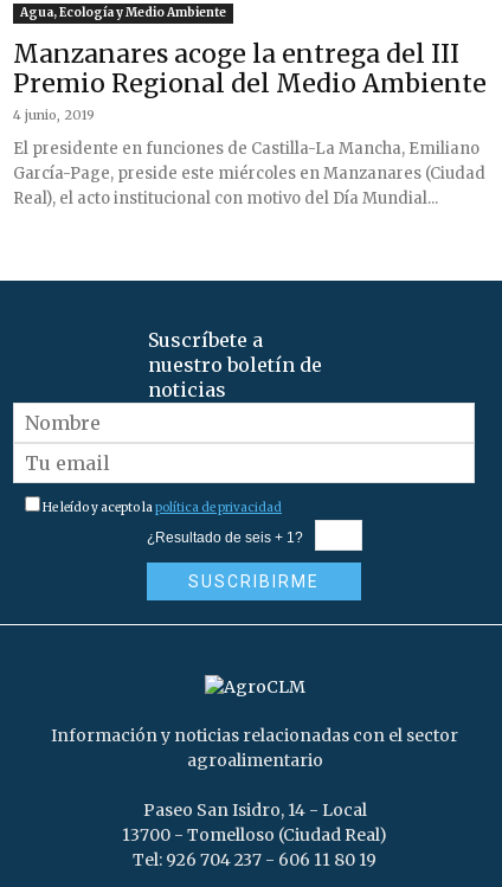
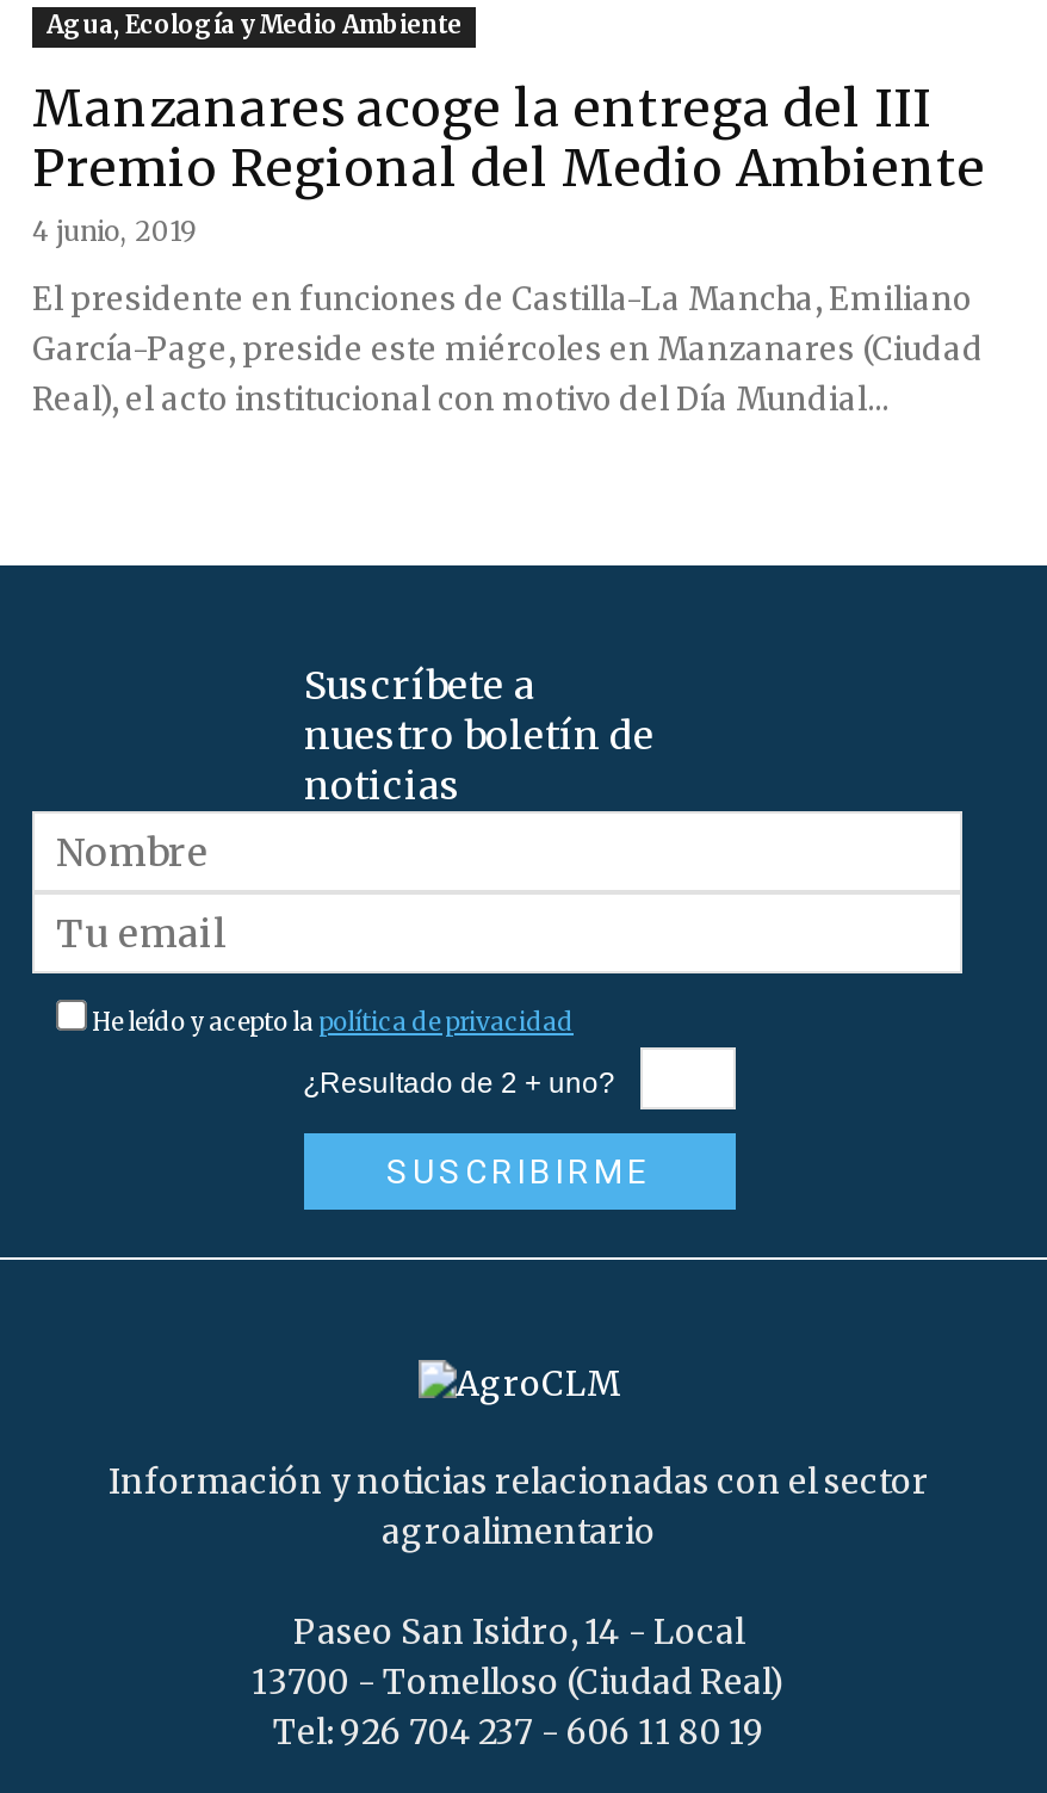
[147,529,303,545] ¿Resultado de seis + 1? -> [303,1065,615,1099] ¿Resultado de 2 + uno?

